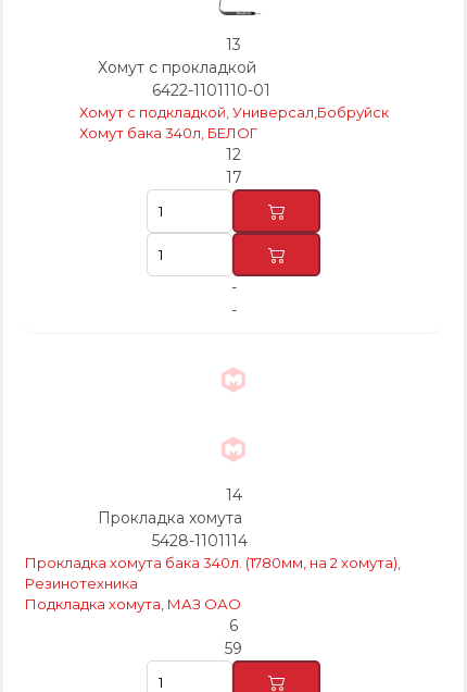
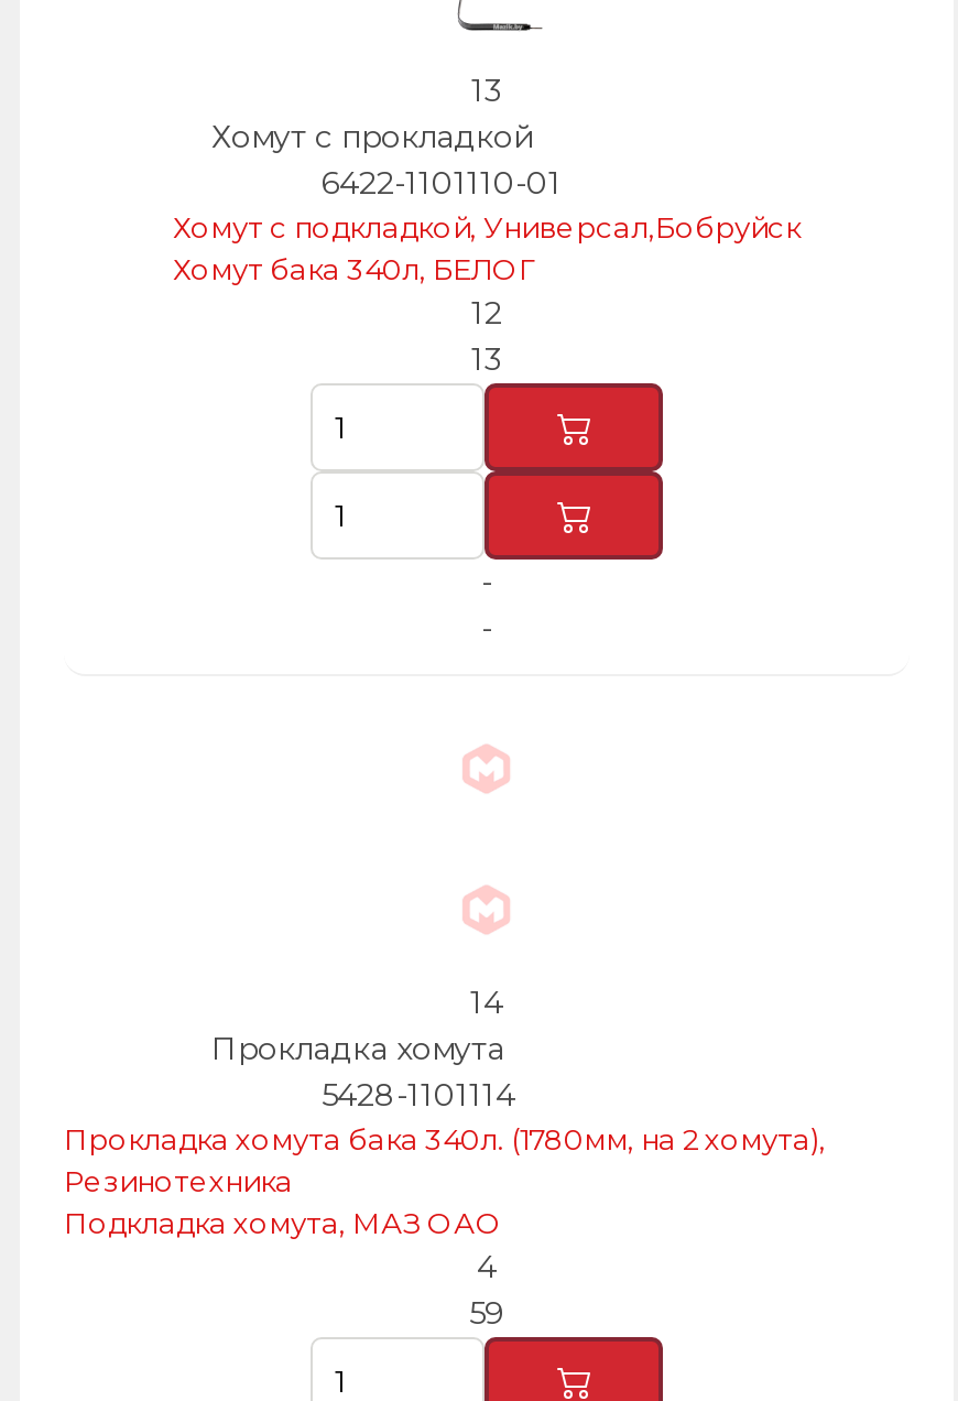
[225,168,242,187] 17 -> [471,339,502,379] 13
[229,616,238,635] 6 -> [477,1247,497,1286] 4

